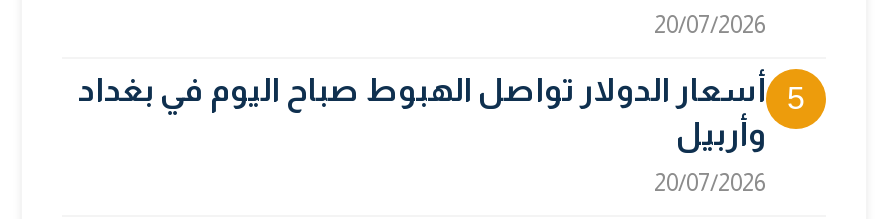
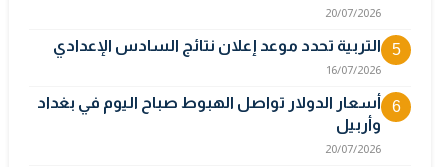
none -> [53,37,400,115] التربية تحدد موعد إعلان نتائج السادس الإعدادي | 16/07/2026 | 6

